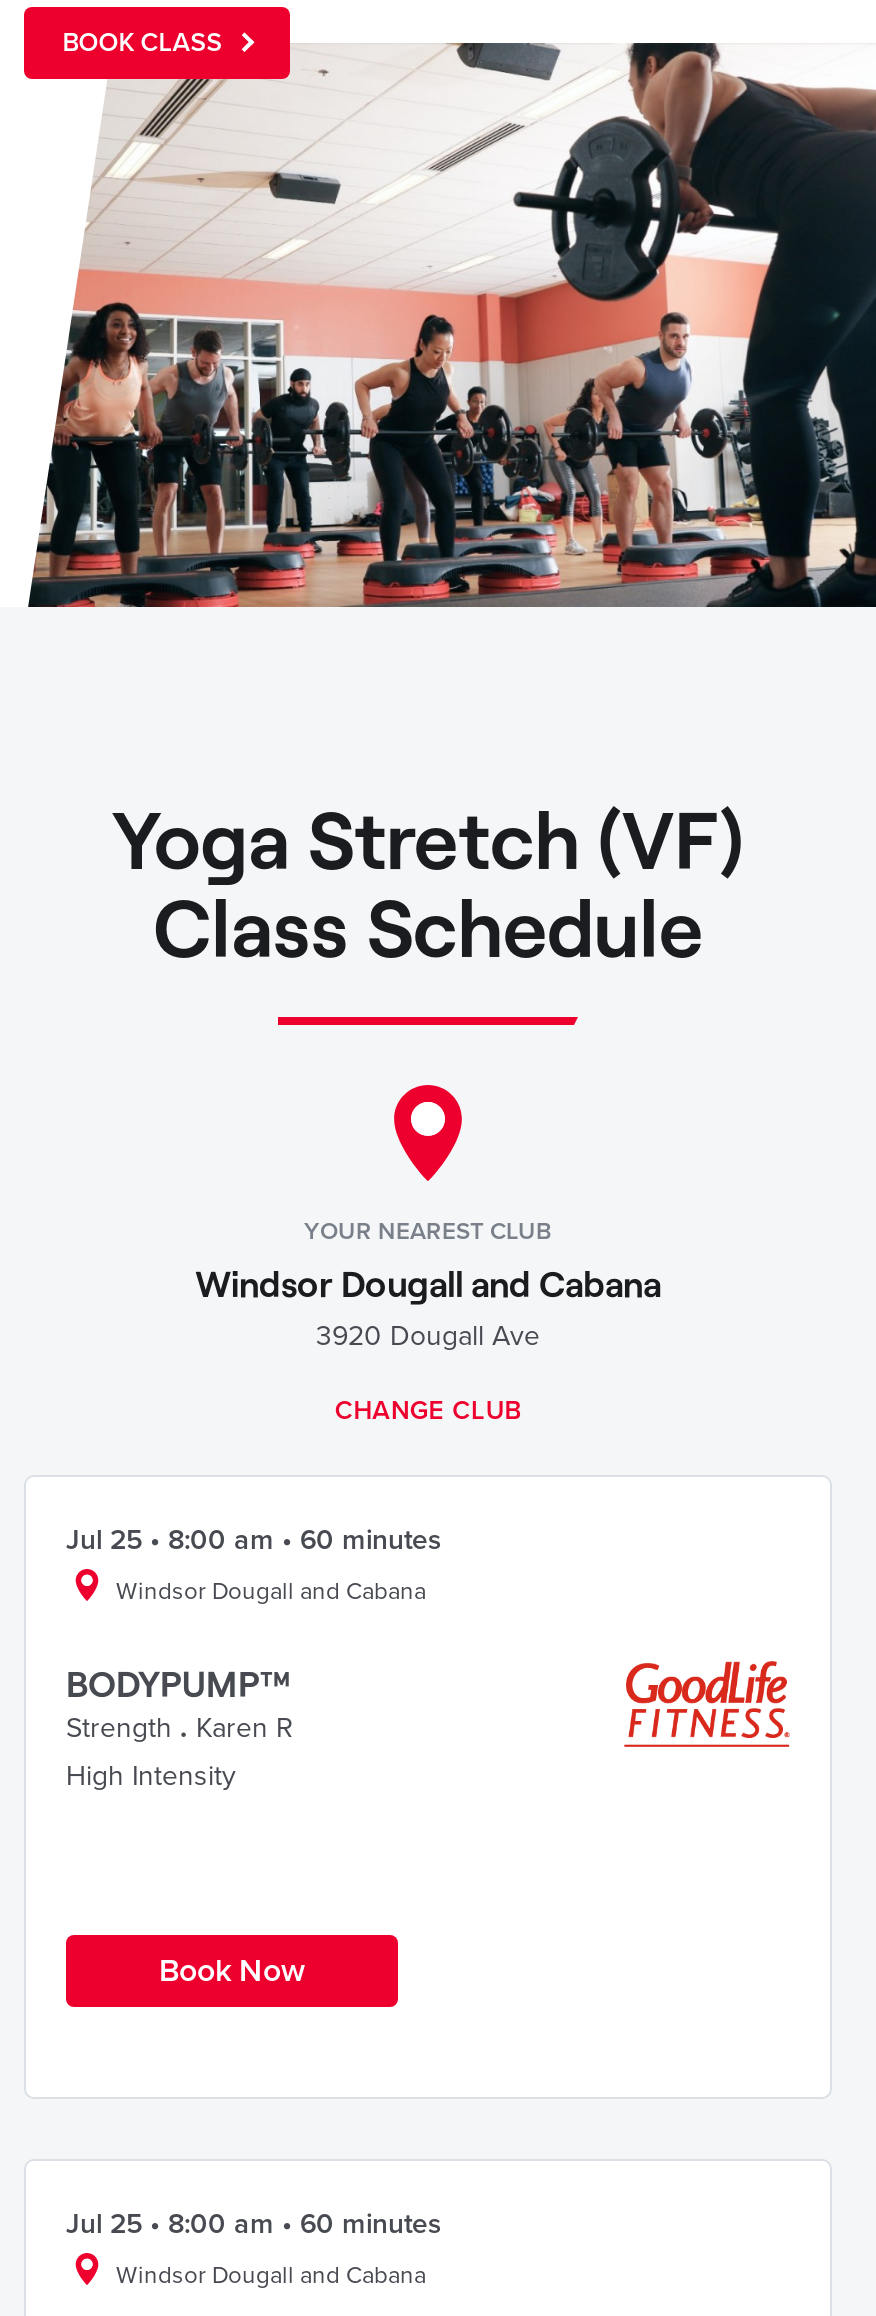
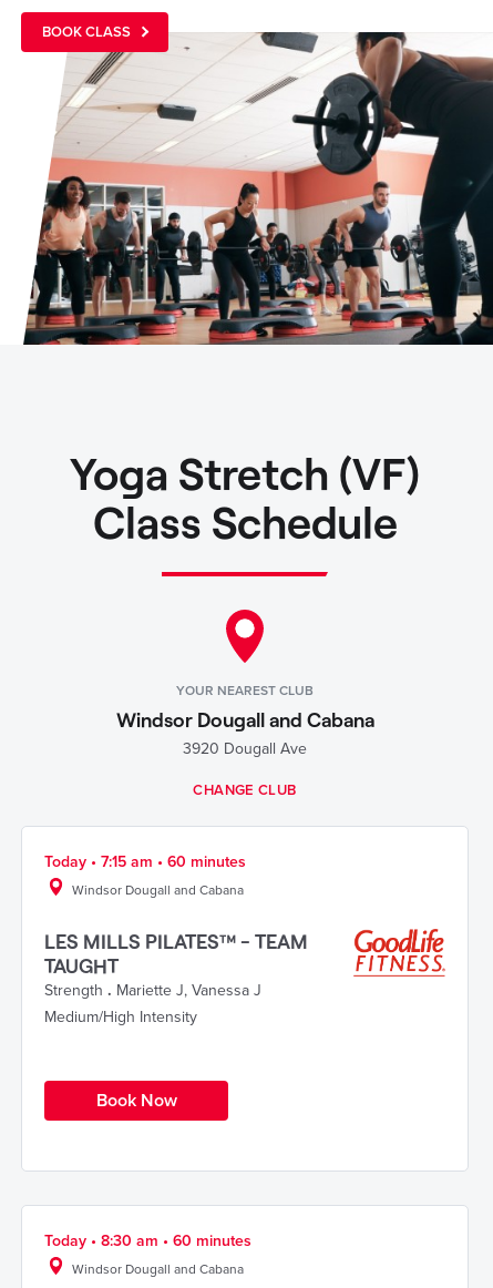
[66,1524,442,1558] Jul 25 • 8:00 am • 60 minutes -> [44,853,246,872] Today • 7:15 am • 60 minutes
[66,1662,294,1794] BODYPUMP™ | Strength . Karen R | High Intensity -> [44,929,308,1027] LES MILLS PILATES™ - TEAM | TAUGHT | Strength . Mariette J, Vanessa J | Medium/High Intensity
[66,2208,442,2242] Jul 25 • 8:00 am • 60 minutes -> [44,1232,251,1251] Today • 8:30 am • 60 minutes

